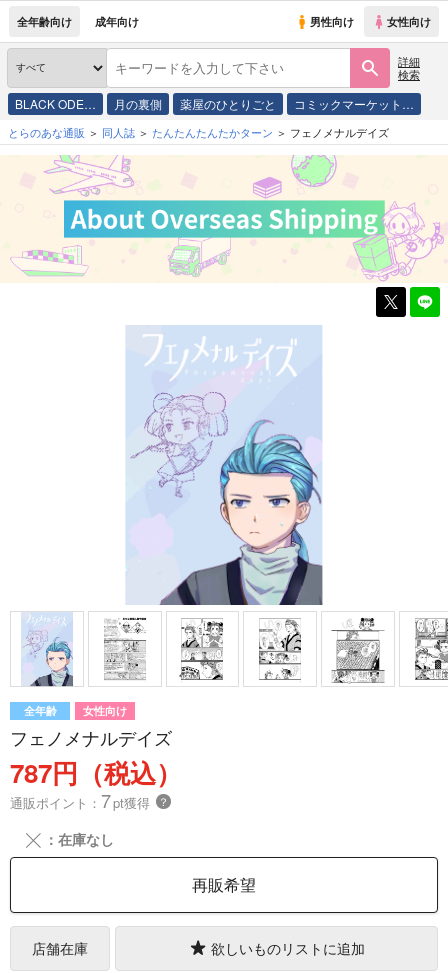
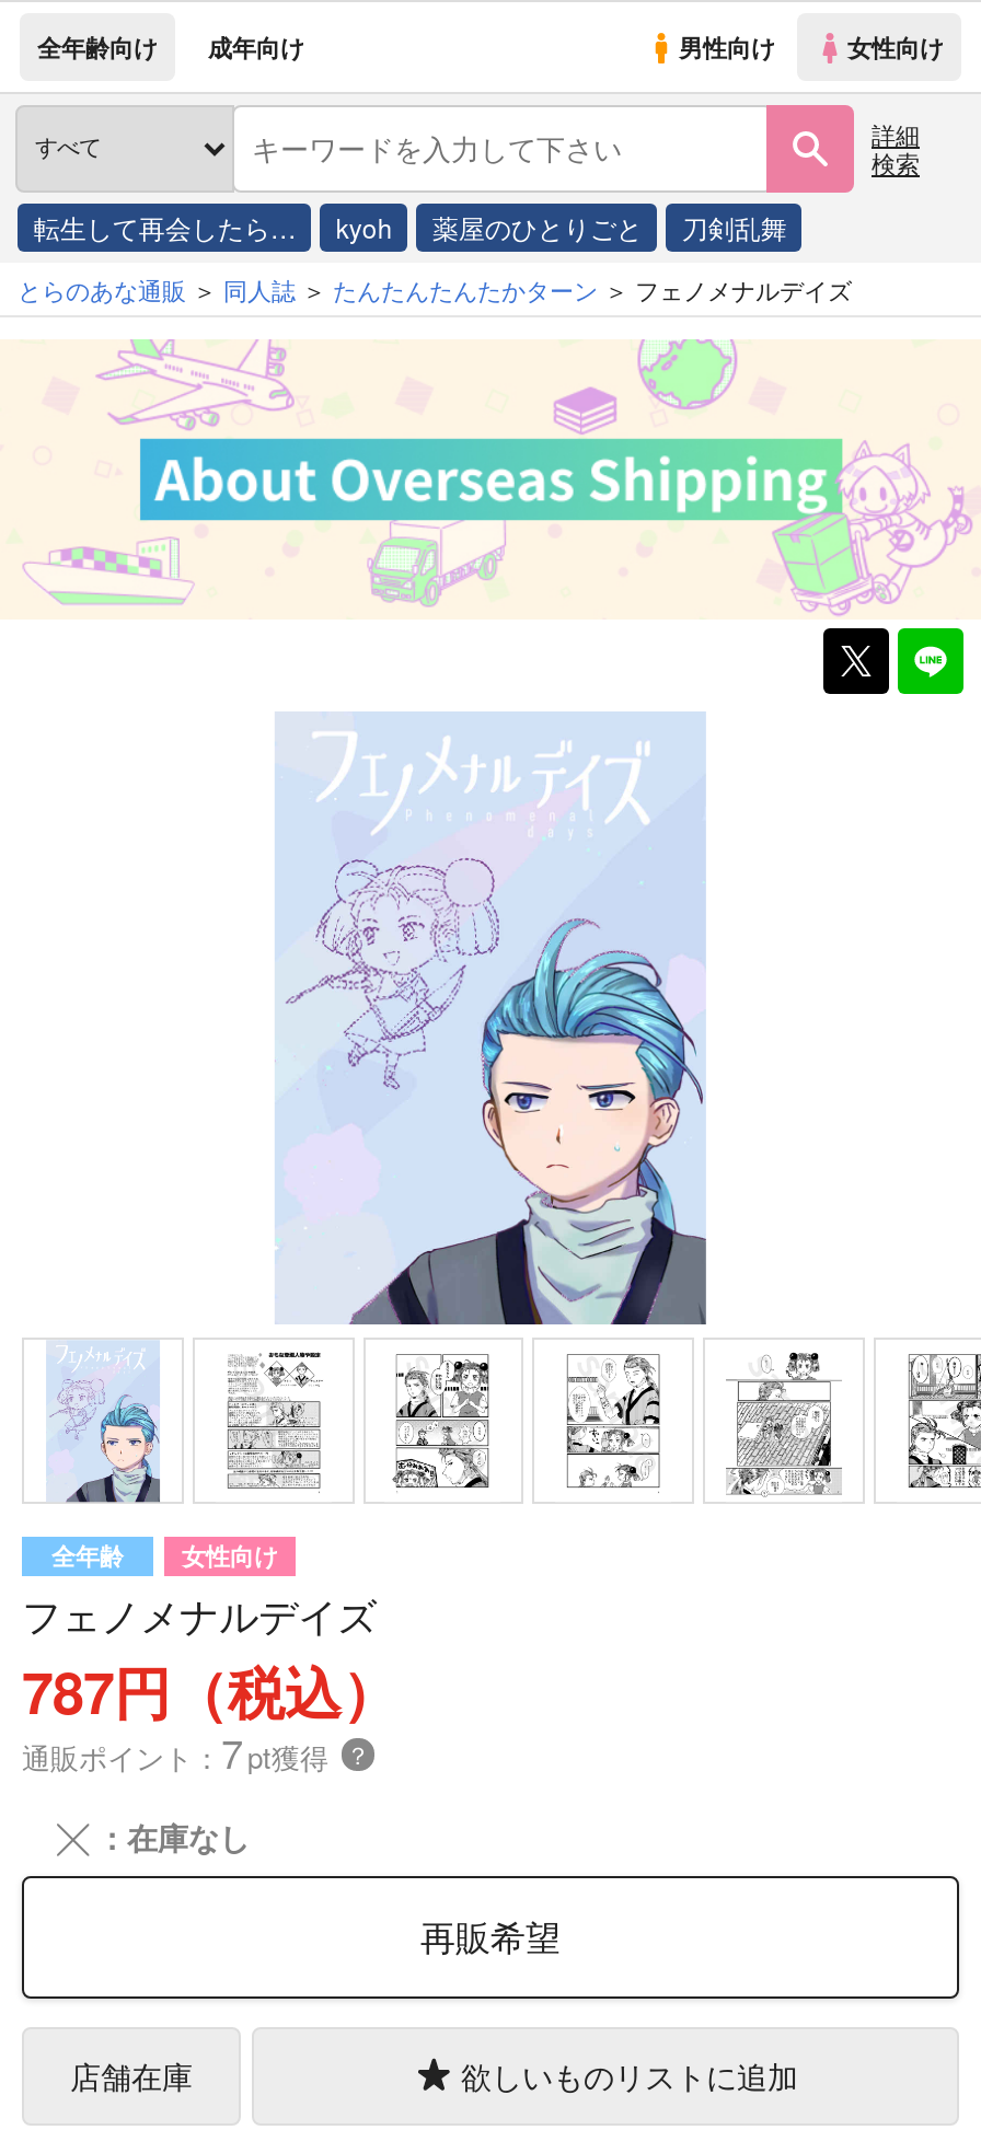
[15,95,162,112] BLACK ODE… | 月の裏側 -> [34,208,393,245] 転生して再会したら… | kyoh
[294,95,414,112] コミックマーケット… -> [682,208,787,245] 刀剣乱舞

